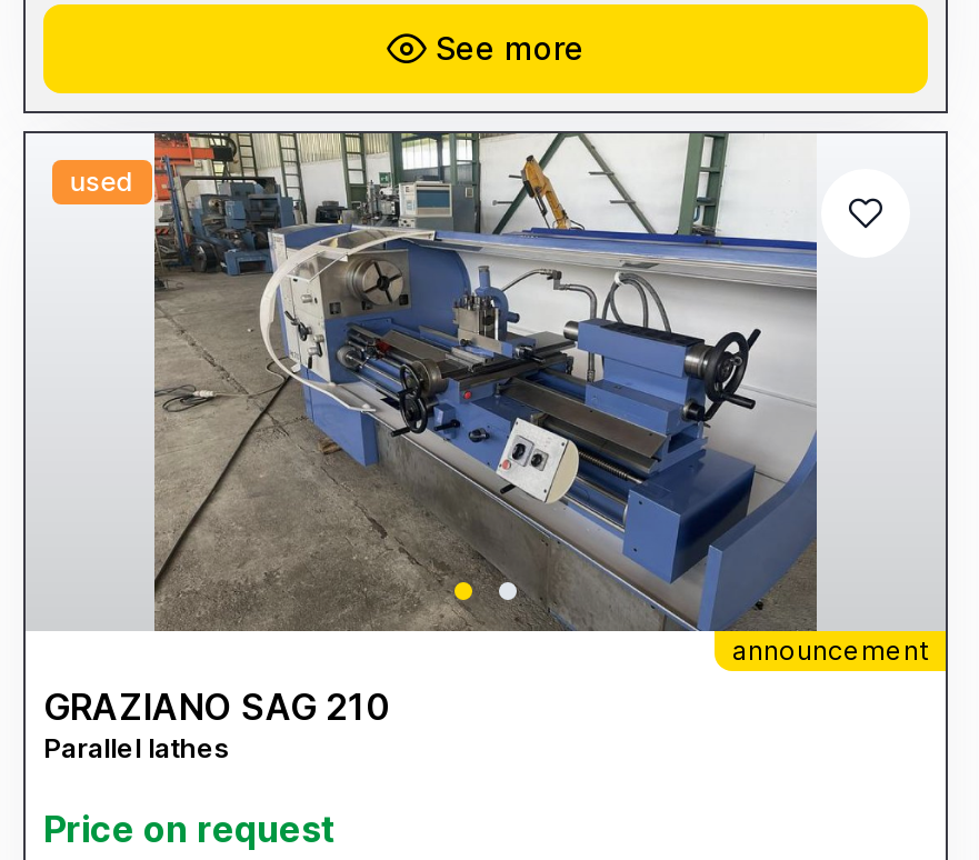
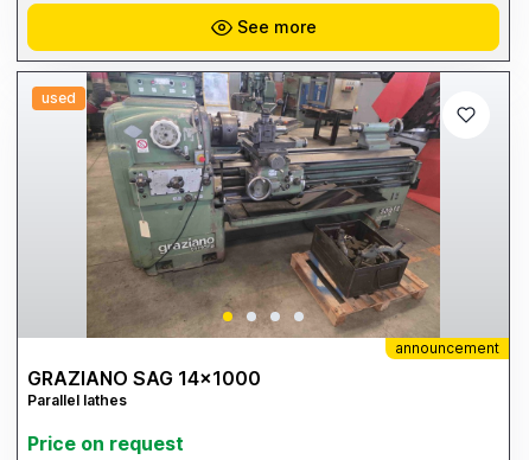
[43,131,819,728] [image] | GRAZIANO SAG 210 -> [27,71,441,390] [image] | GRAZIANO SAG 14x1000

